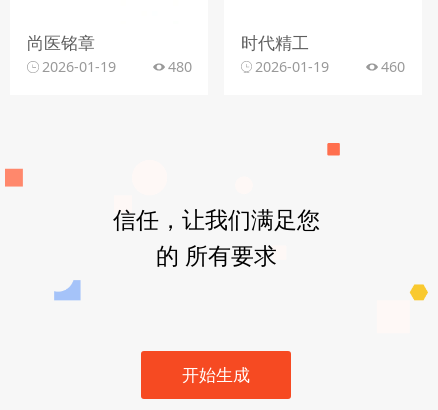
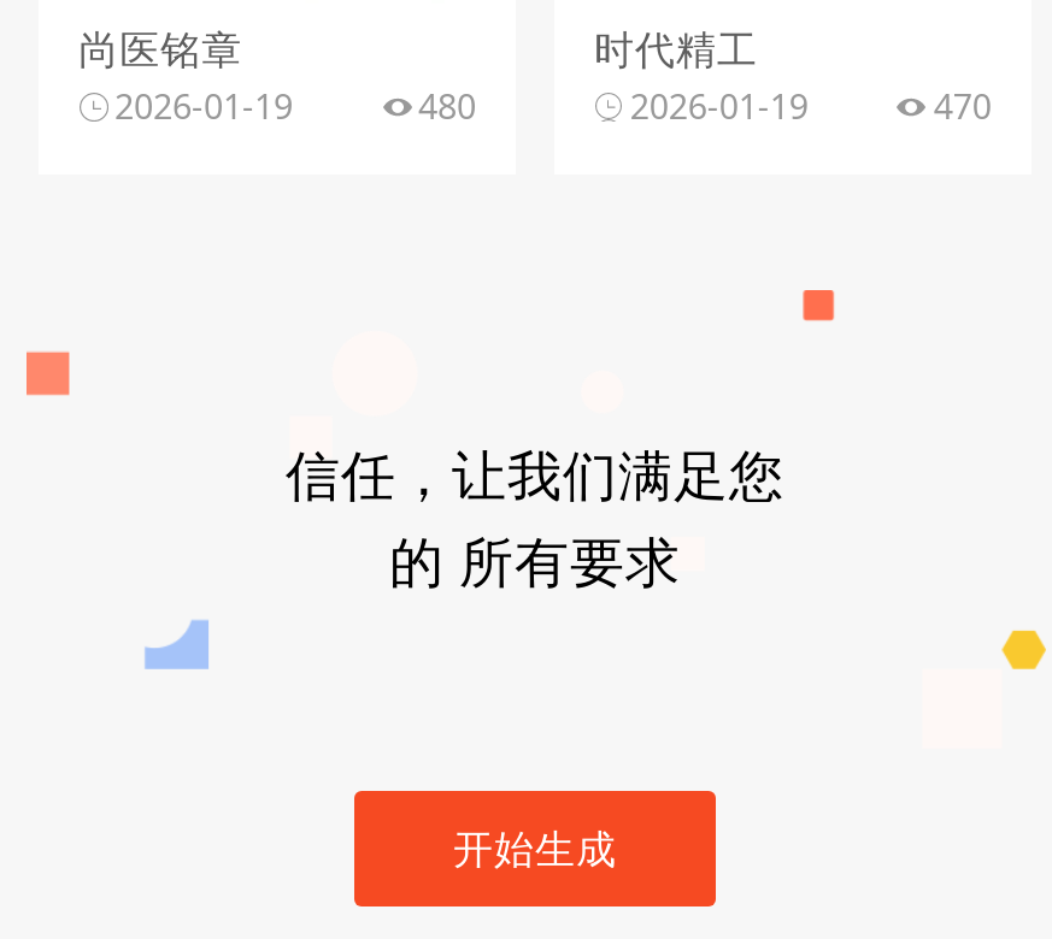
[381,57,405,76] 460 -> [934,83,992,128] 470

